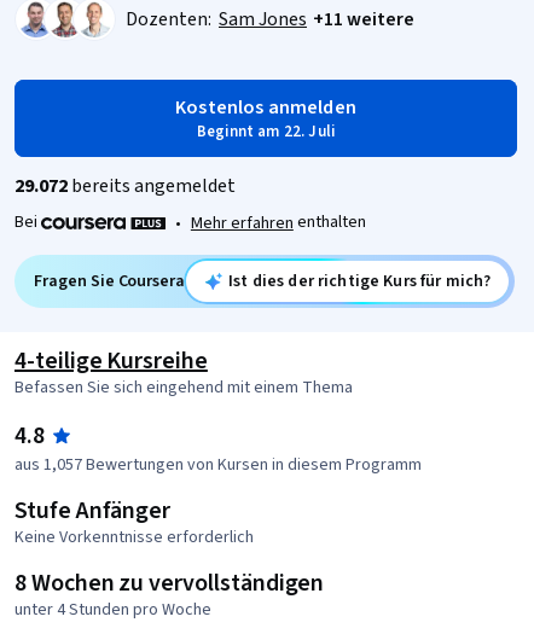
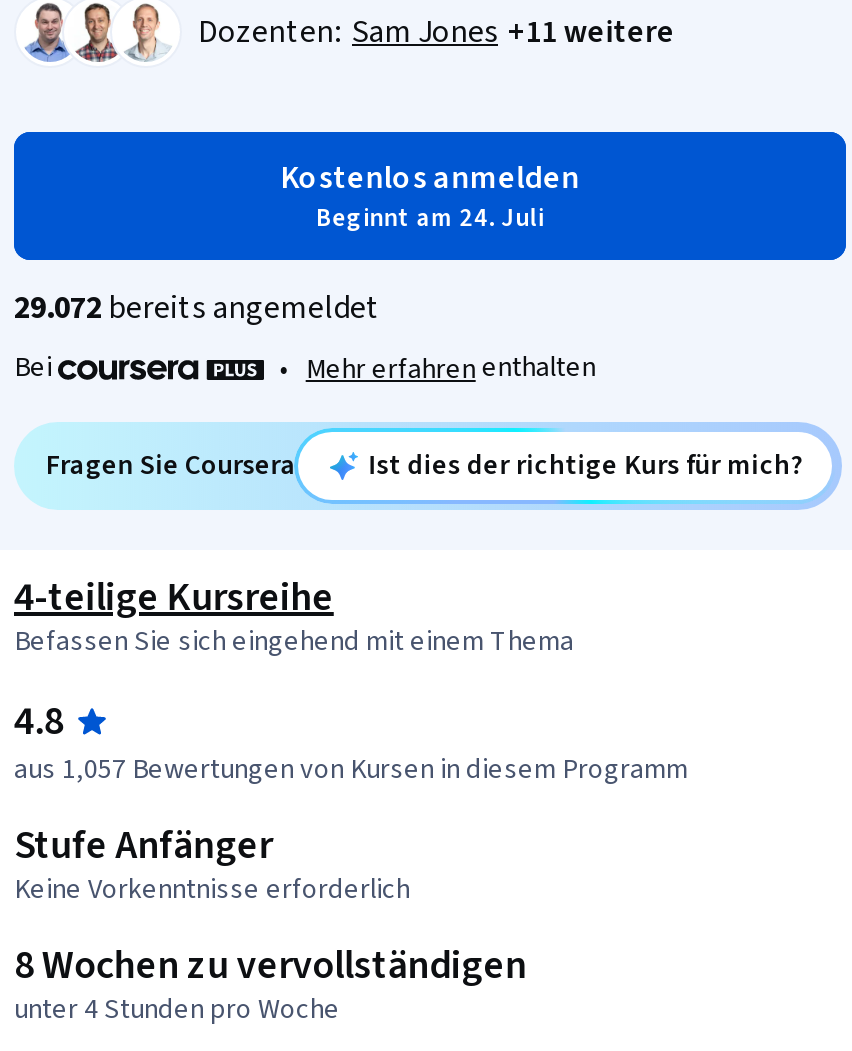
[197,121,335,142] Beginnt am 22. Juli -> [316,200,544,236] Beginnt am 24. Juli

